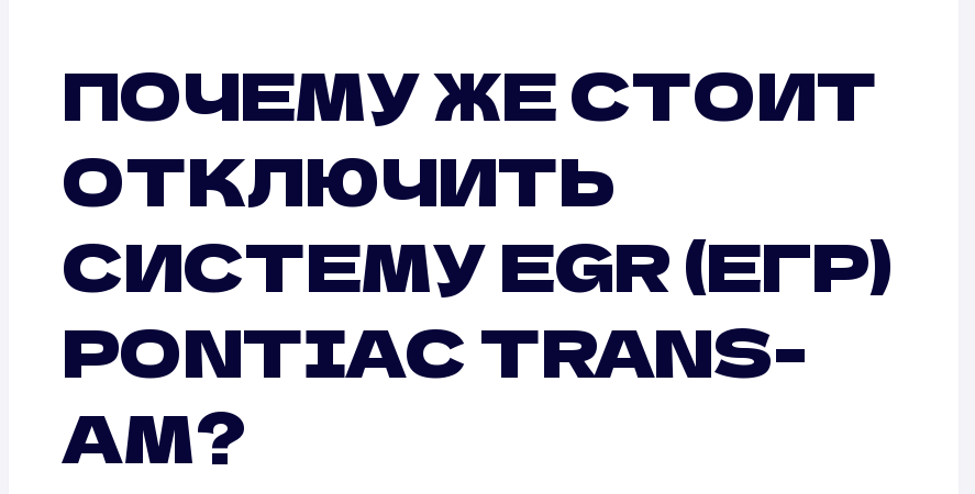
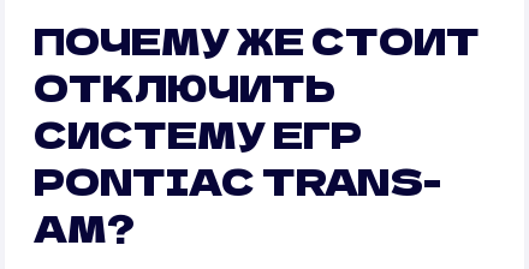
[62,215,890,312] СИСТЕМУ EGR (ЕГР) -> [34,107,362,160] СИСТЕМУ ЕГР

